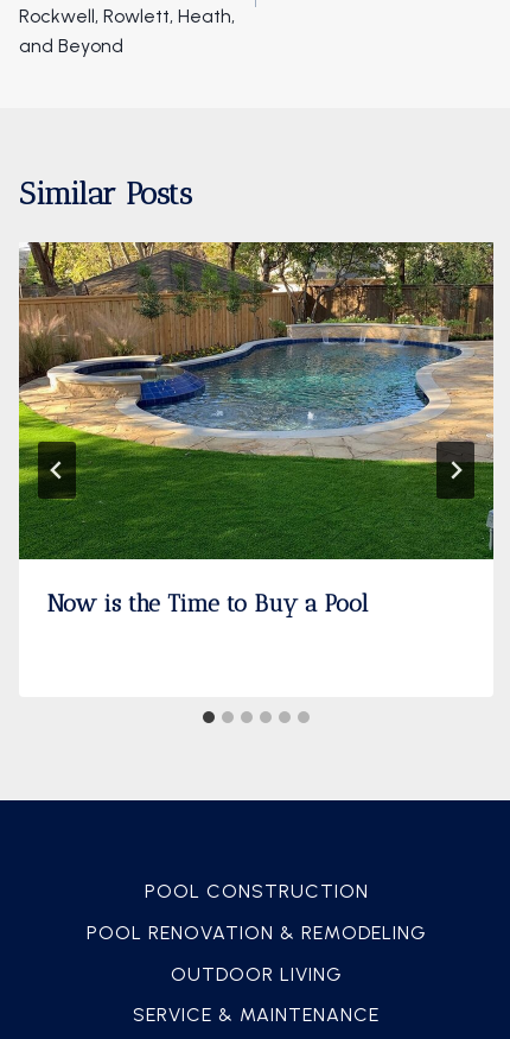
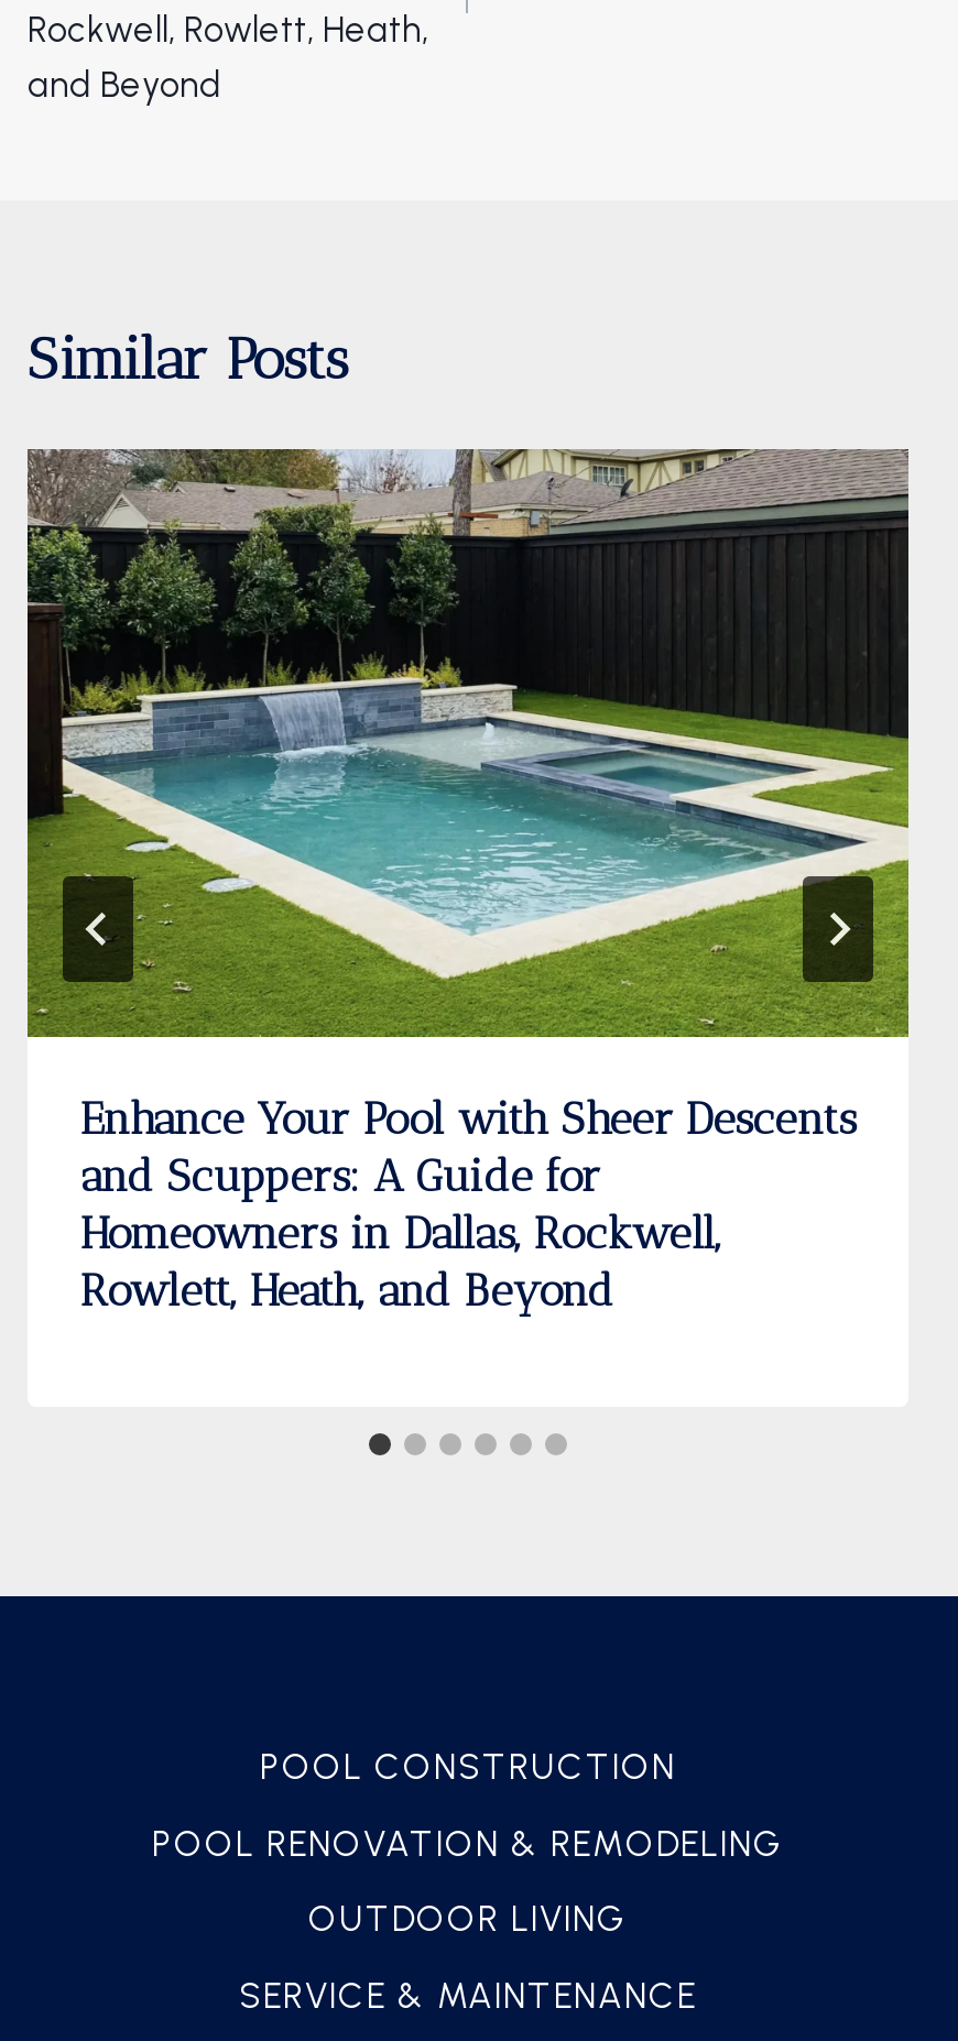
[18,241,495,618] [image] | Now is the Time to Buy a Pool -> [25,447,908,1317] [image] | Enhance Your Pool with Sheer Descents | and Scuppers: A Guide for | Homeowners in Dallas, Rockwell, | Rowlett, Heath, and Beyond

